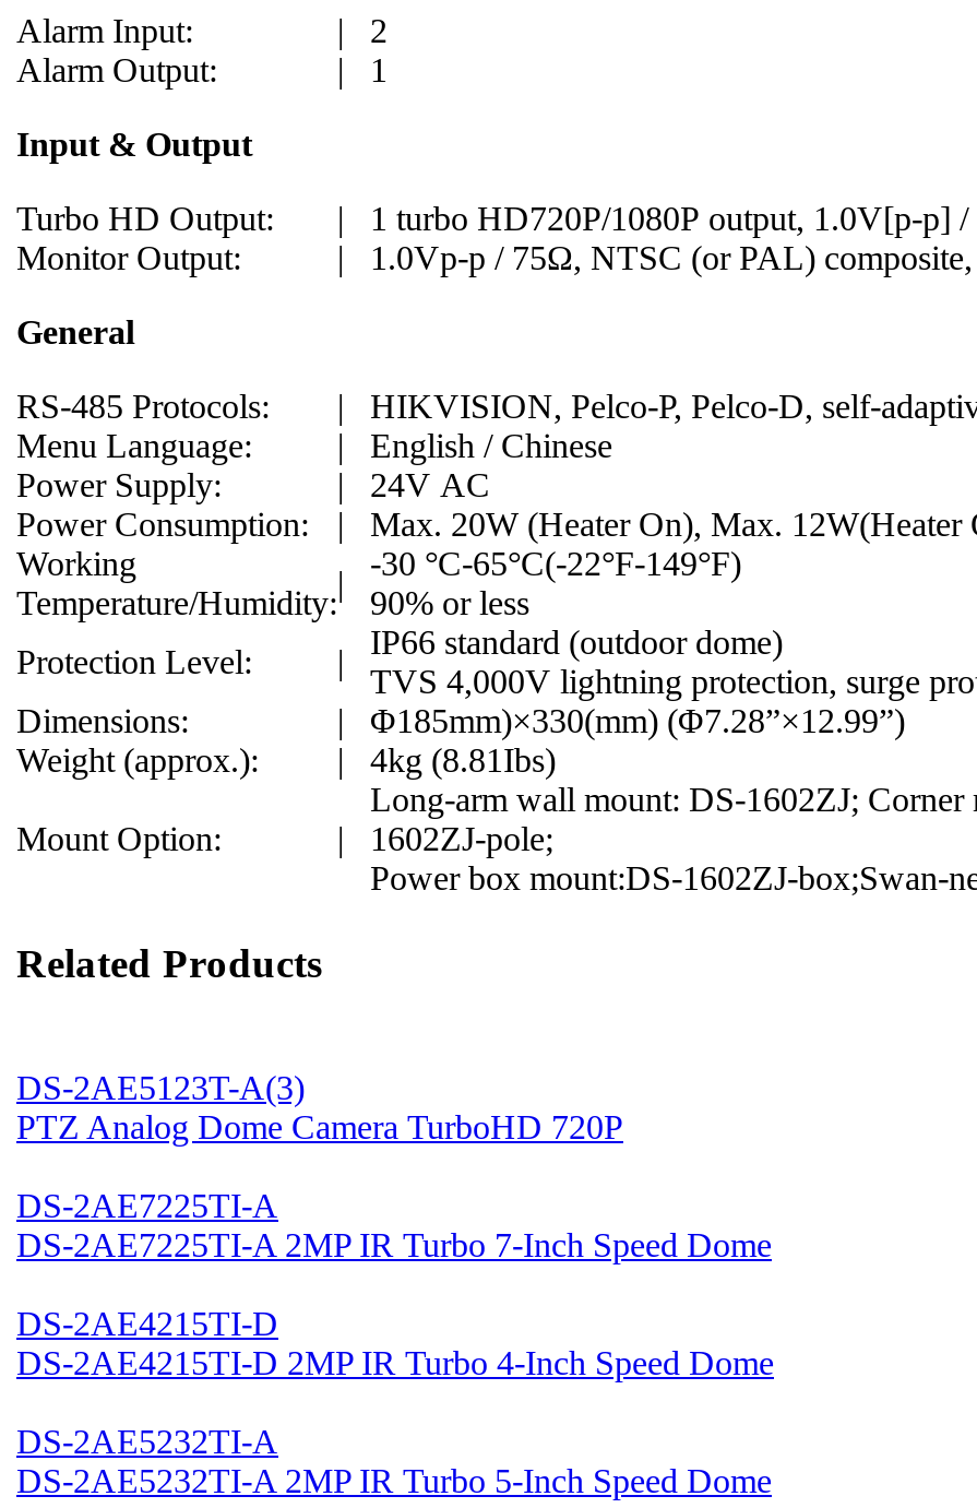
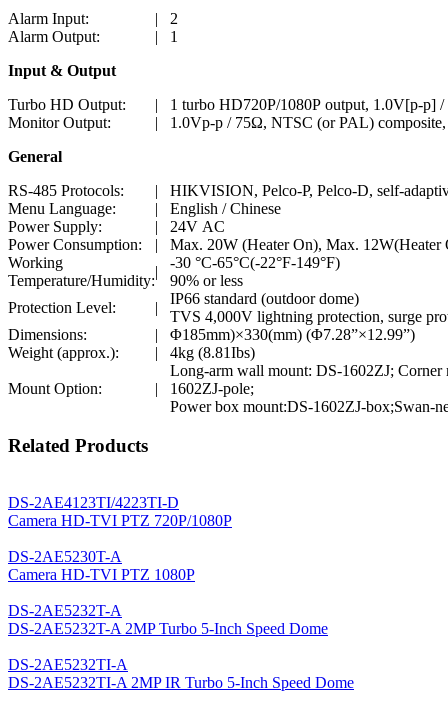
[16,1068,623,1144] DS-2AE5123T-A(3) | PTZ Analog Dome Camera TurboHD 720P -> [8,493,232,528] DS-2AE4123TI/4223TI-D | Camera HD-TVI PTZ 720P/1080P
[16,1186,772,1262] DS-2AE7225TI-A | DS-2AE7225TI-A 2MP IR Turbo 7-Inch Speed Dome -> [8,547,195,582] DS-2AE5230T-A | Camera HD-TVI PTZ 1080P
[16,1304,774,1380] DS-2AE4215TI-D | DS-2AE4215TI-D 2MP IR Turbo 4-Inch Speed Dome -> [8,601,328,636] DS-2AE5232T-A | DS-2AE5232T-A 2MP Turbo 5-Inch Speed Dome

